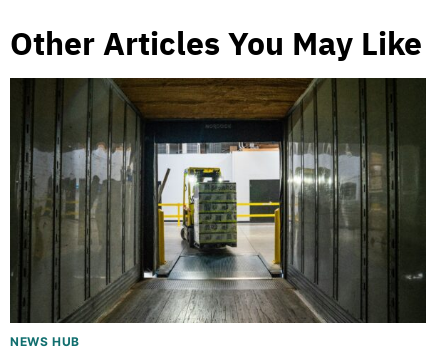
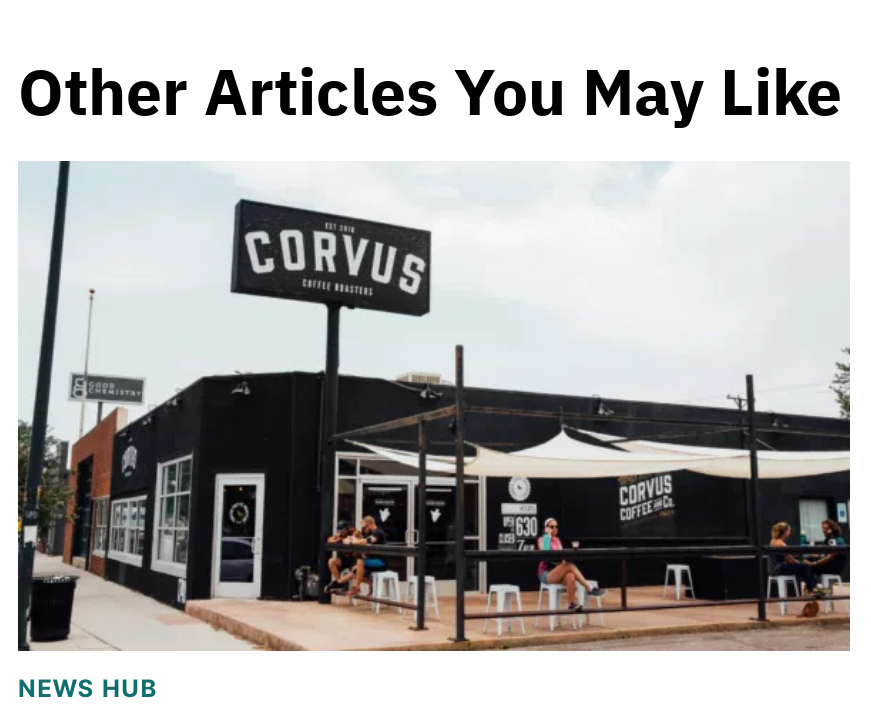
[9,77,427,324] [image] -> [16,159,852,653] [image]

